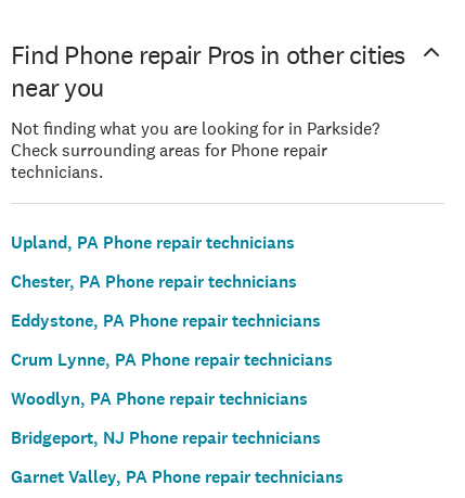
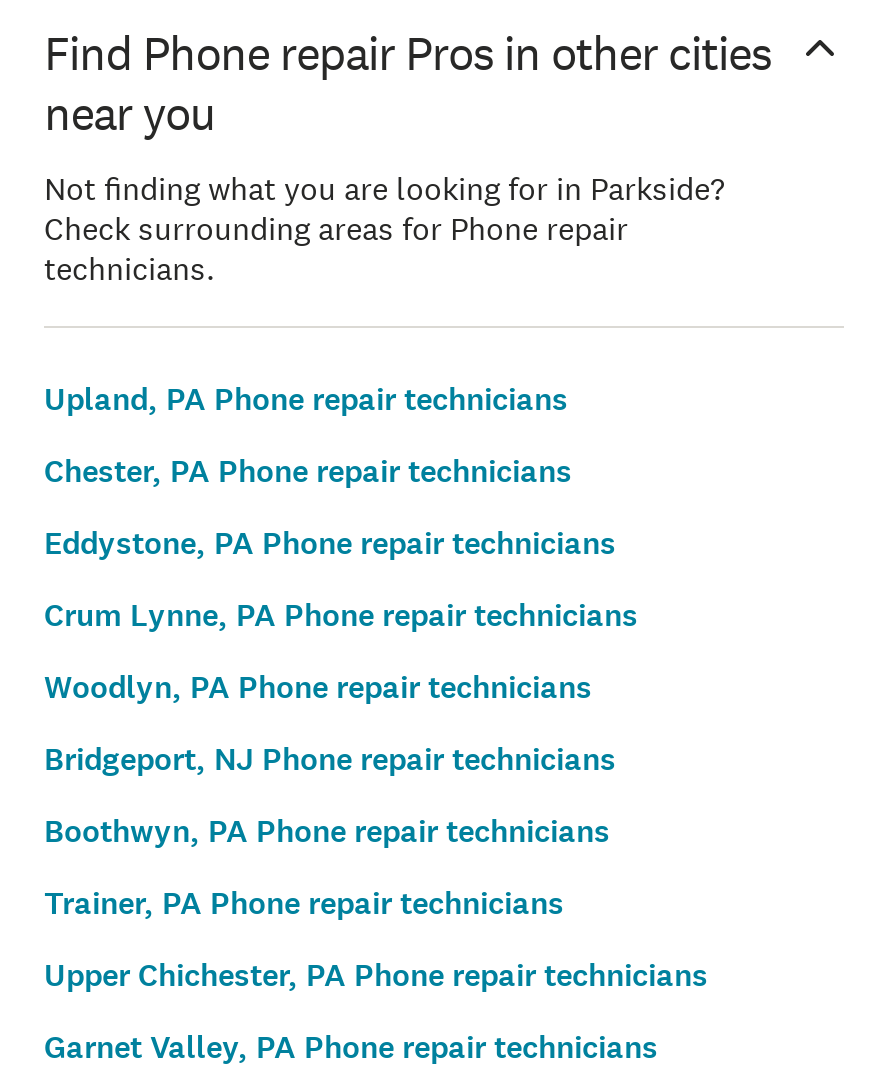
none -> [44,810,708,996] Boothwyn, PA Phone repair technicians | Trainer, PA Phone repair technicians | Upper Chichester, PA Phone repair technicians

